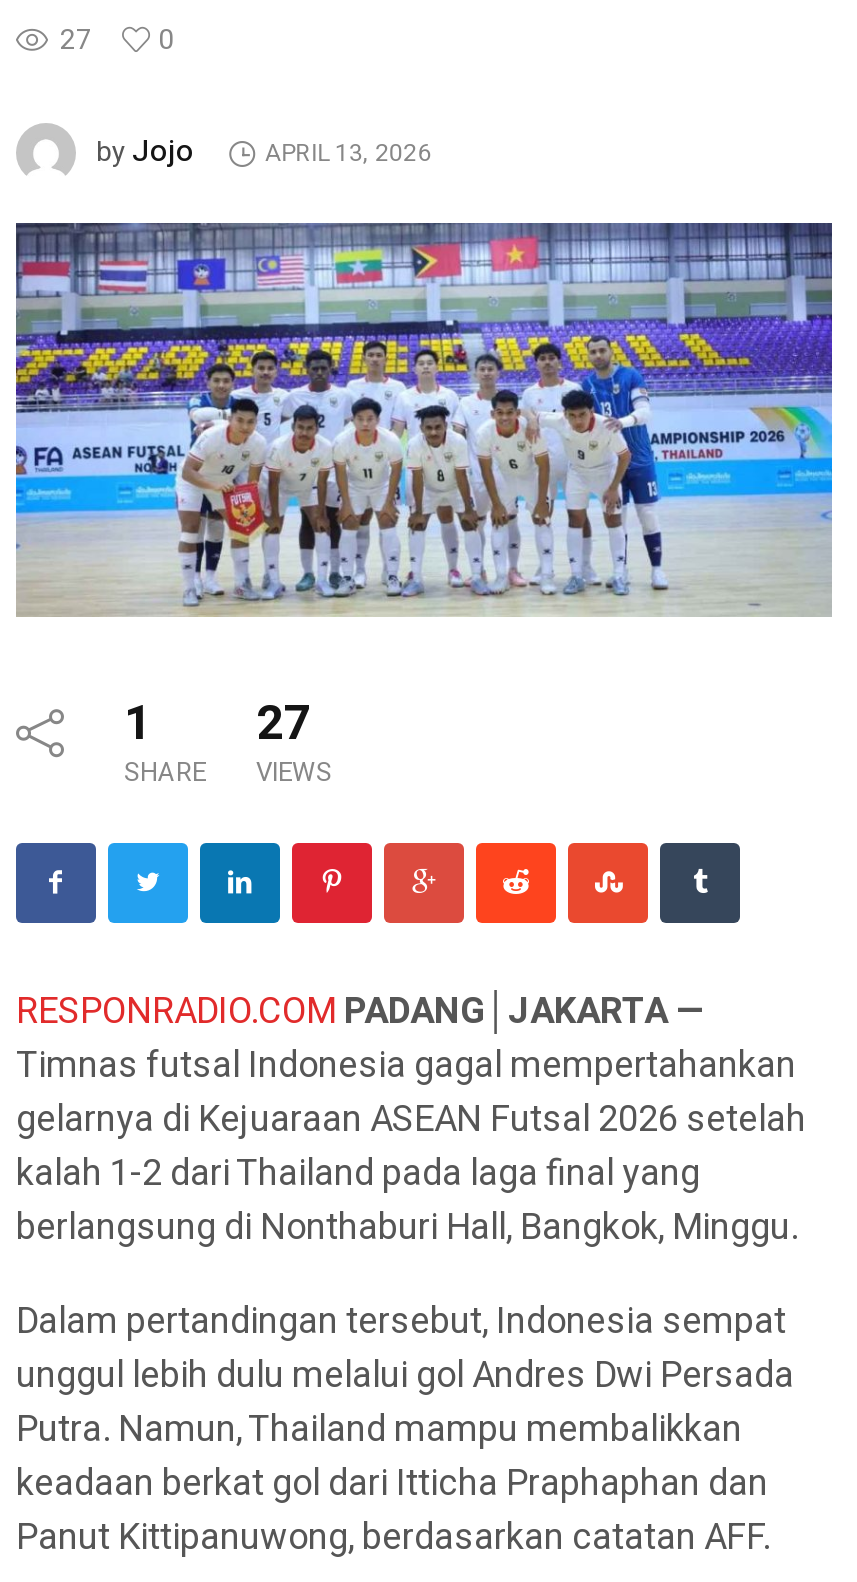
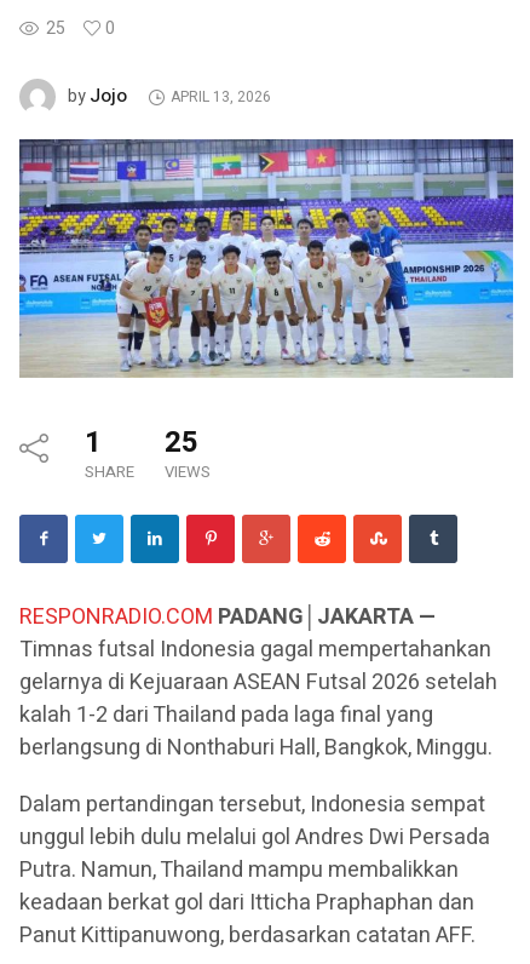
[60,19,174,61] 27 0 -> [46,16,115,41] 25 0
[124,688,312,758] 1 27 -> [85,421,198,463] 1 25

